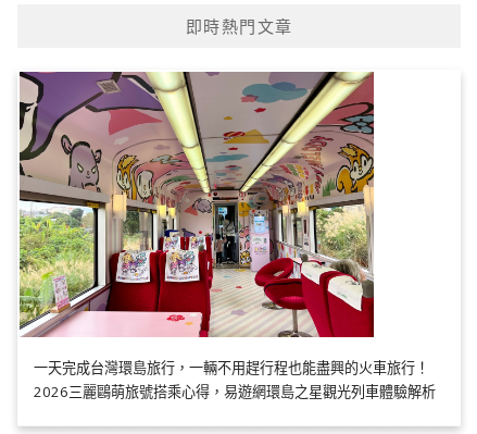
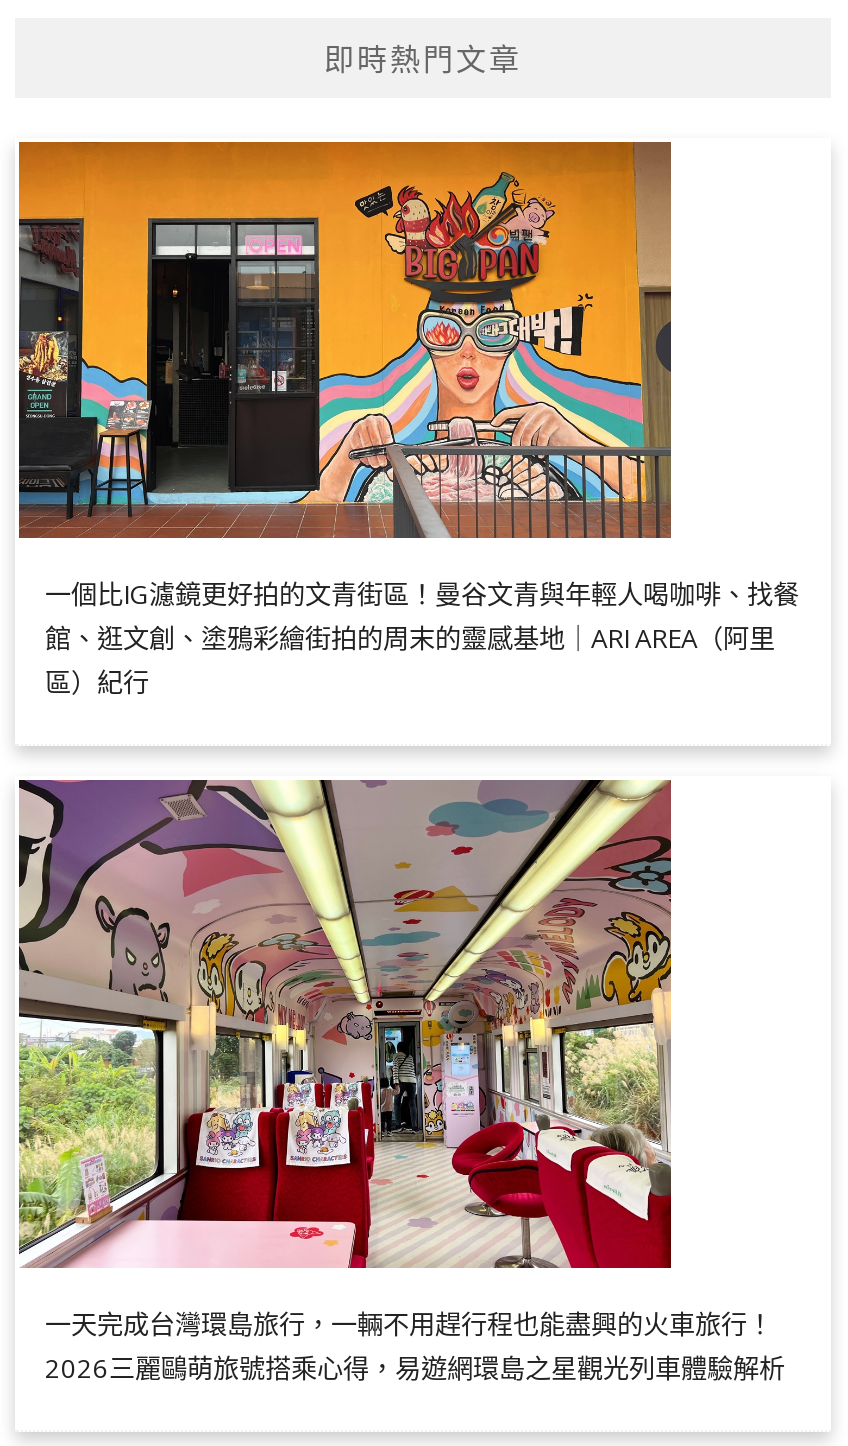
none -> [17,140,799,700] [image] | 一個比IG濾鏡更好拍的文青街區！曼谷文青與年輕人喝咖啡、找餐 | 館、逛文創、塗鴉彩繪街拍的周末的靈感基地｜ARI AREA（阿里 | 區）紀行

